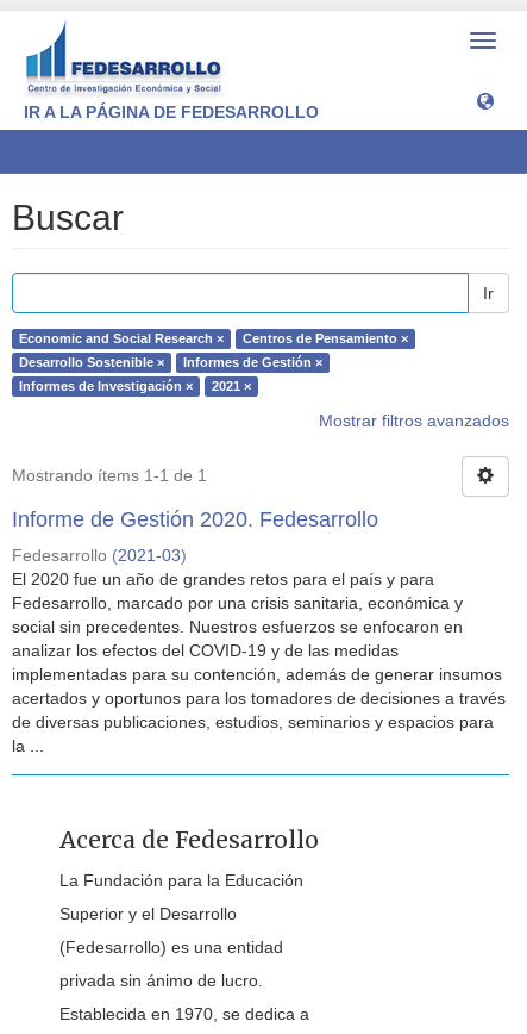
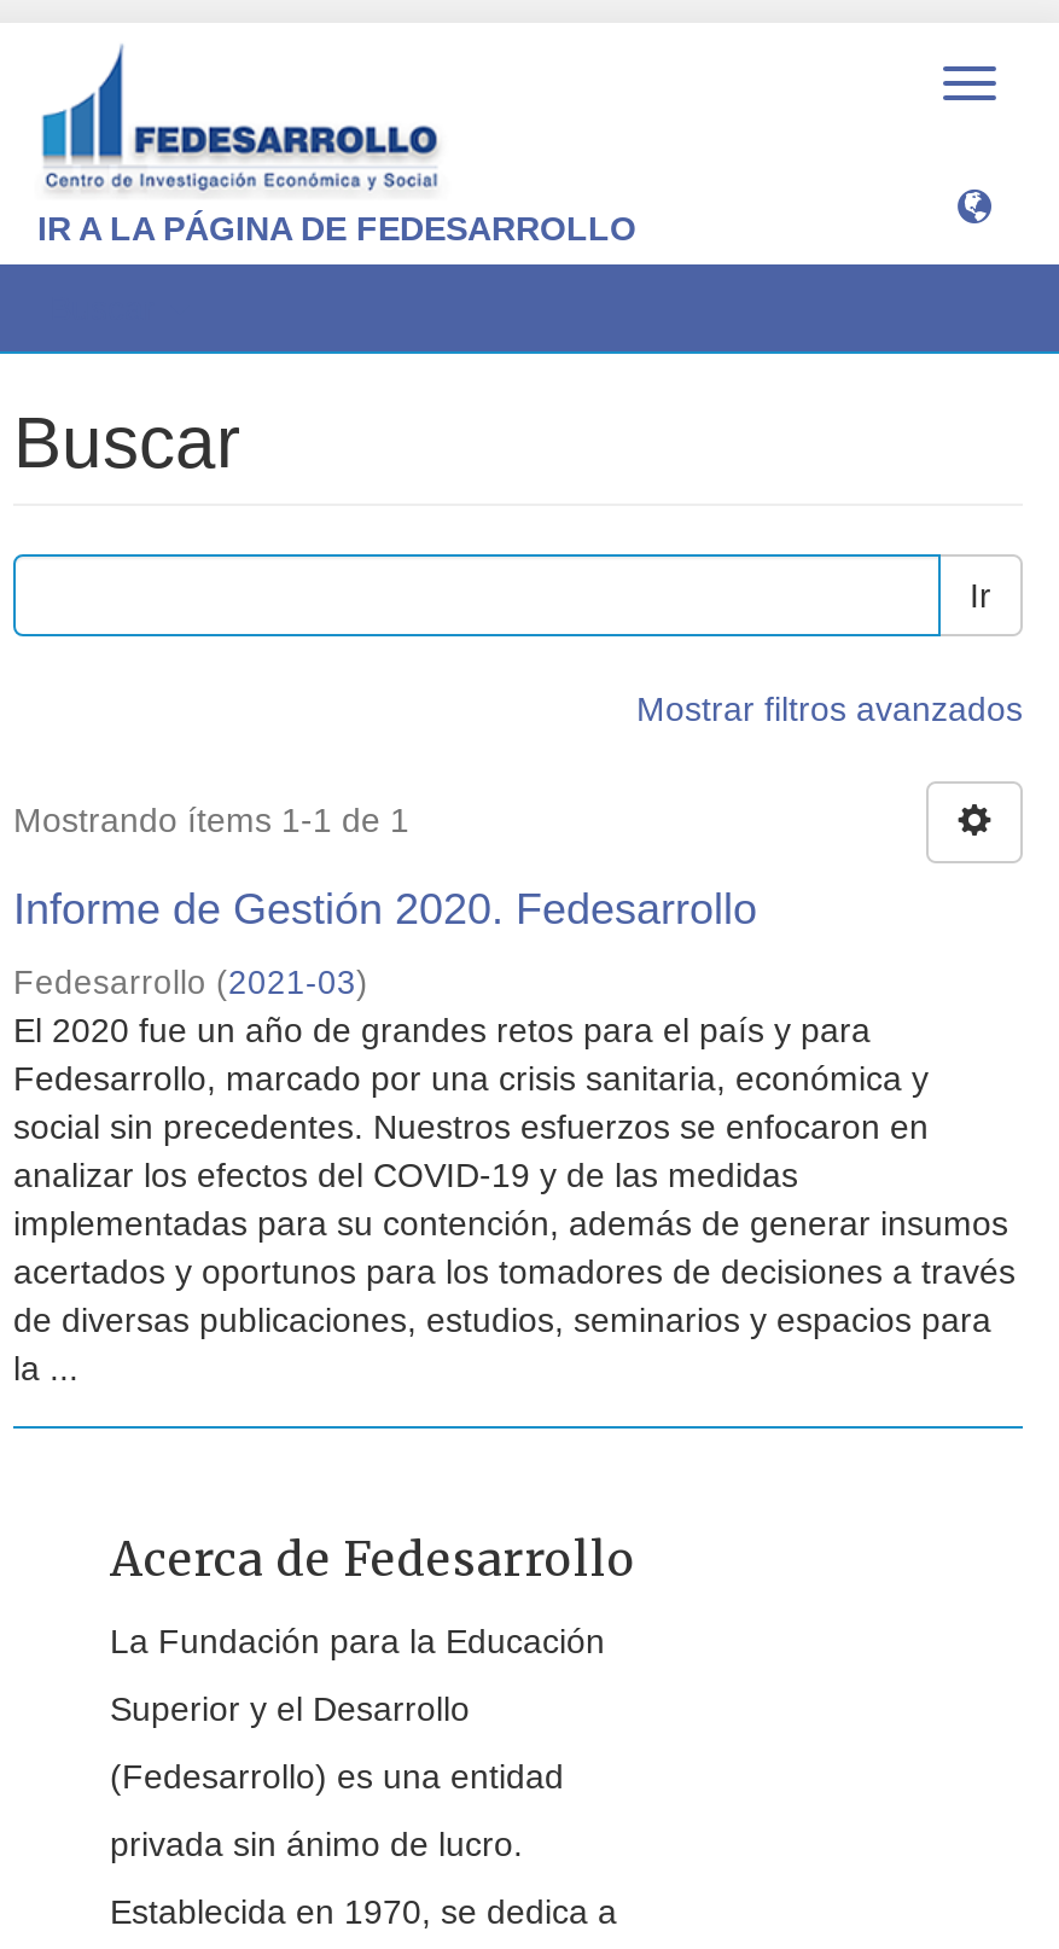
[19,331,408,393] Economic and Social Research × | Centros de Pensamiento × | Desarrollo Sostenible × | Informes de Gestión × | Informes de Investigación × | 2021 × -> none

